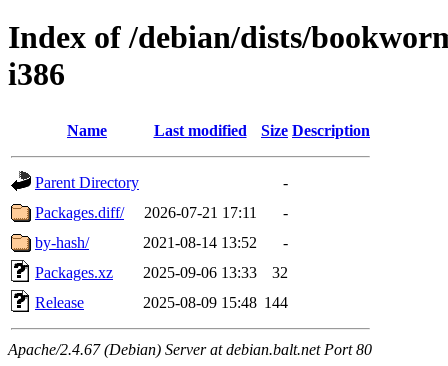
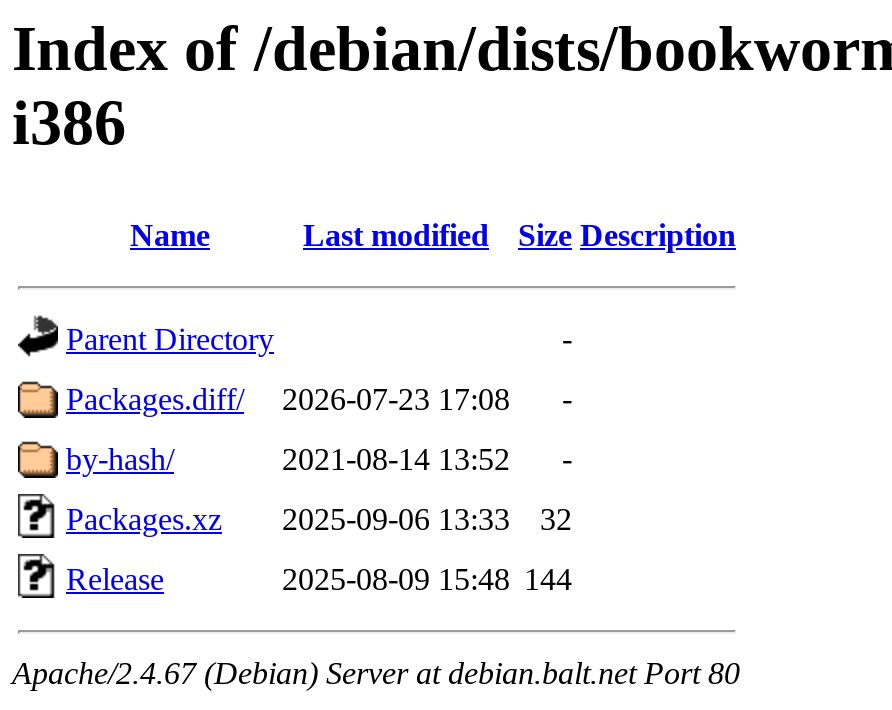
[144,204,257,221] 2026-07-21 17:11 -> [282,382,510,416] 2026-07-23 17:08

